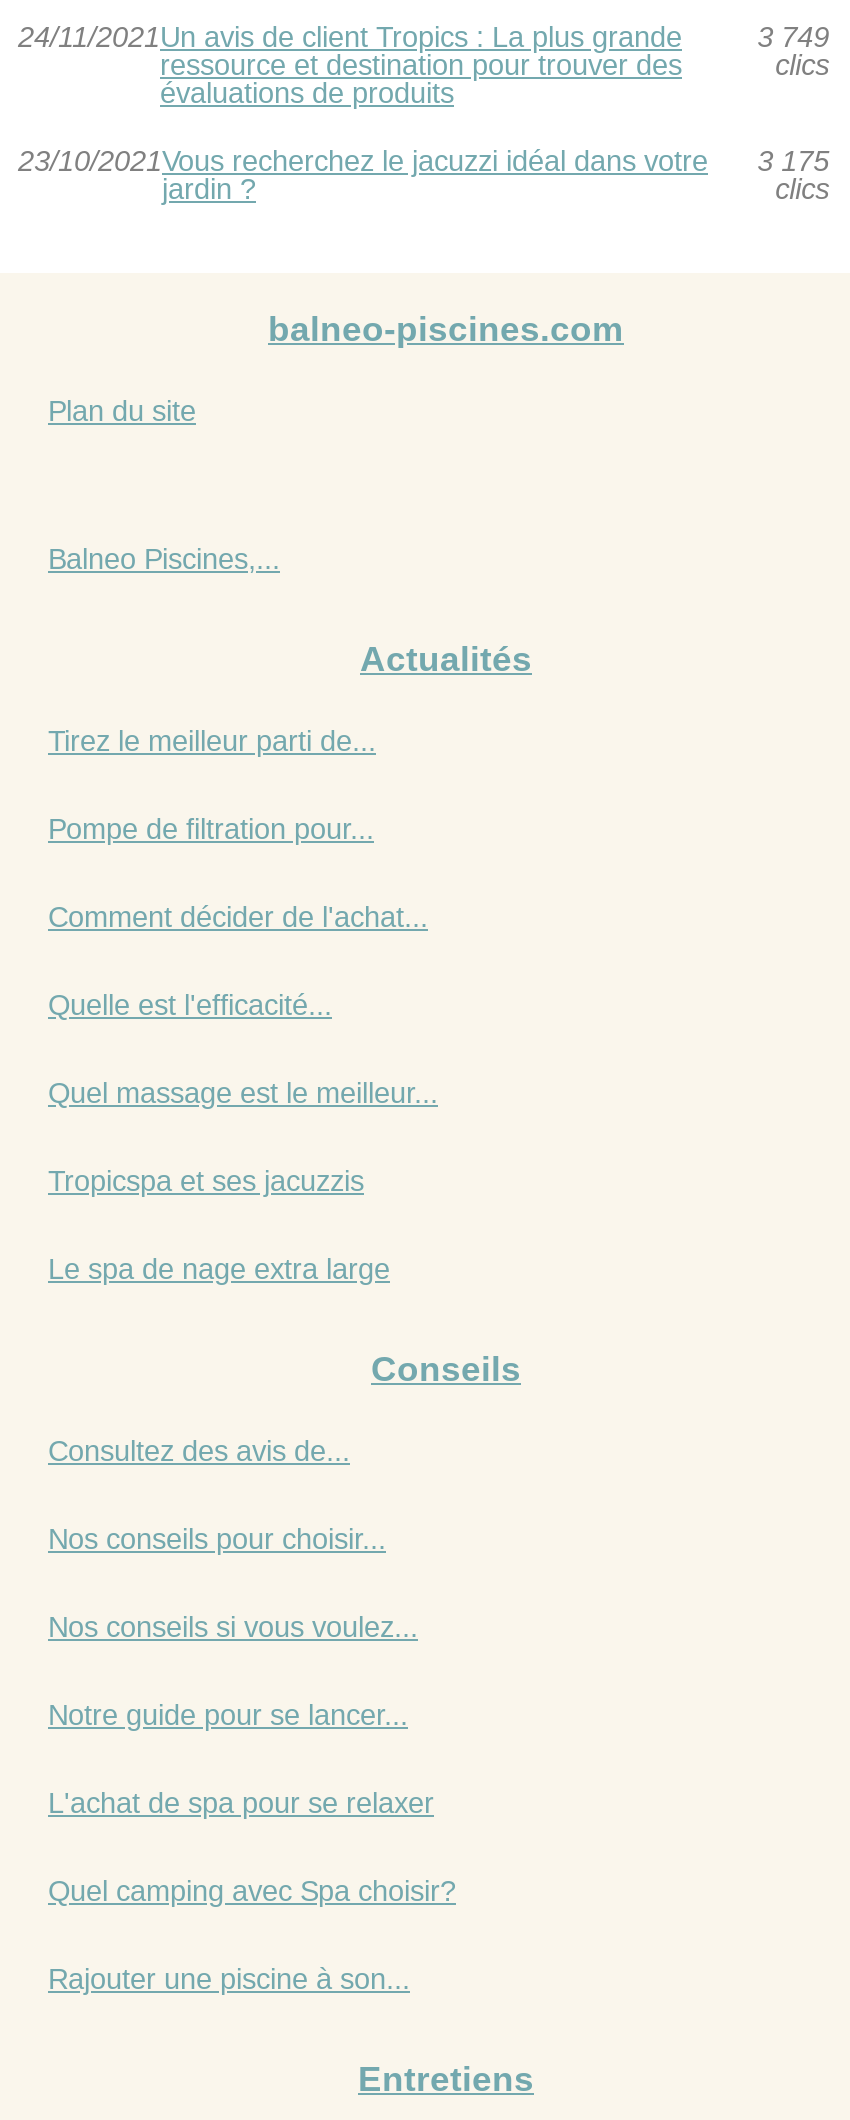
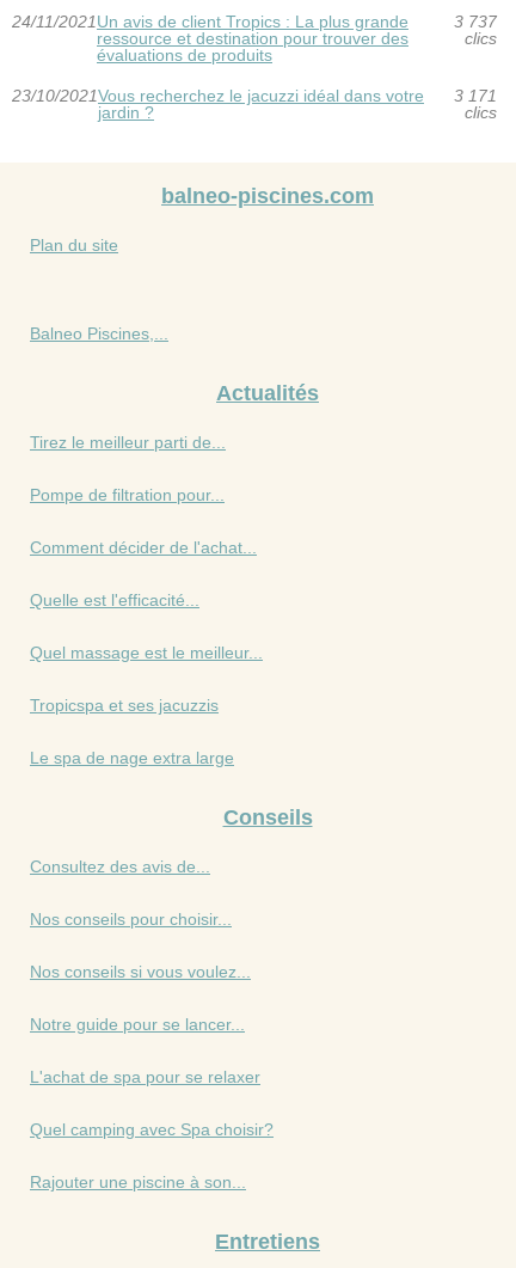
[757,21,829,53] 3 749 -> [453,12,496,31] 3 737
[18,145,829,177] 23/10/2021Vous recherchez le jacuzzi idéal dans votre 3 175 -> [12,86,496,105] 23/10/2021Vous recherchez le jacuzzi idéal dans votre 3 171

